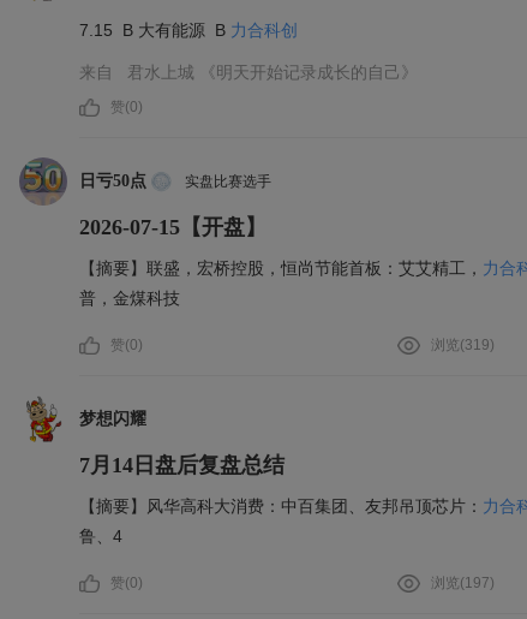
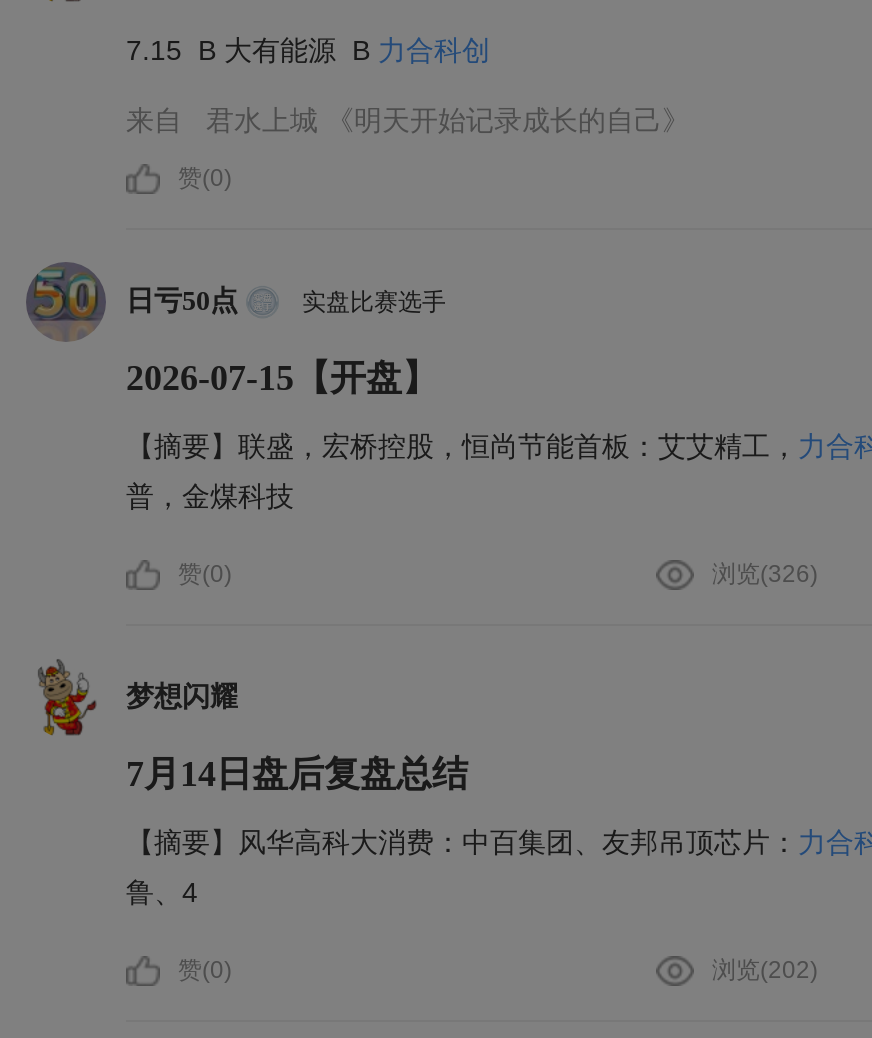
[431,337,495,353] 浏览(319) -> [712,560,818,588] 浏览(326)
[431,575,495,591] 浏览(197) -> [712,956,818,984] 浏览(202)

